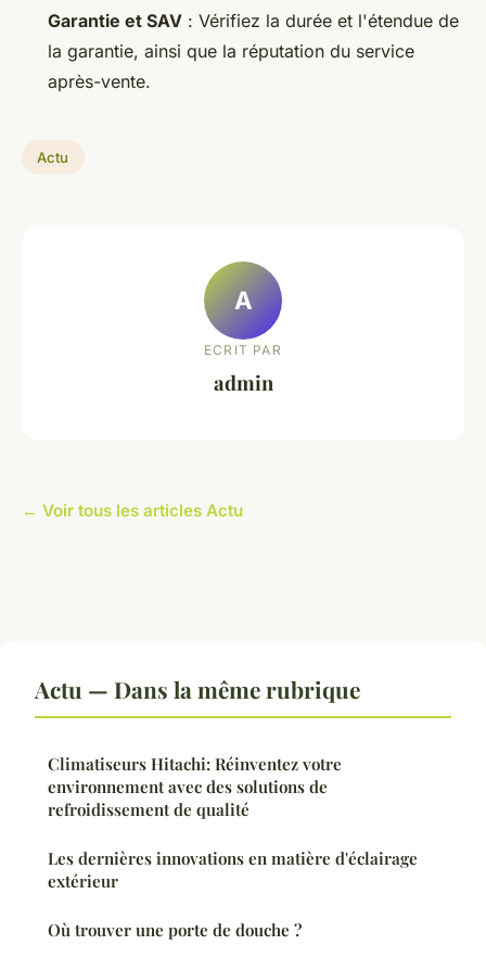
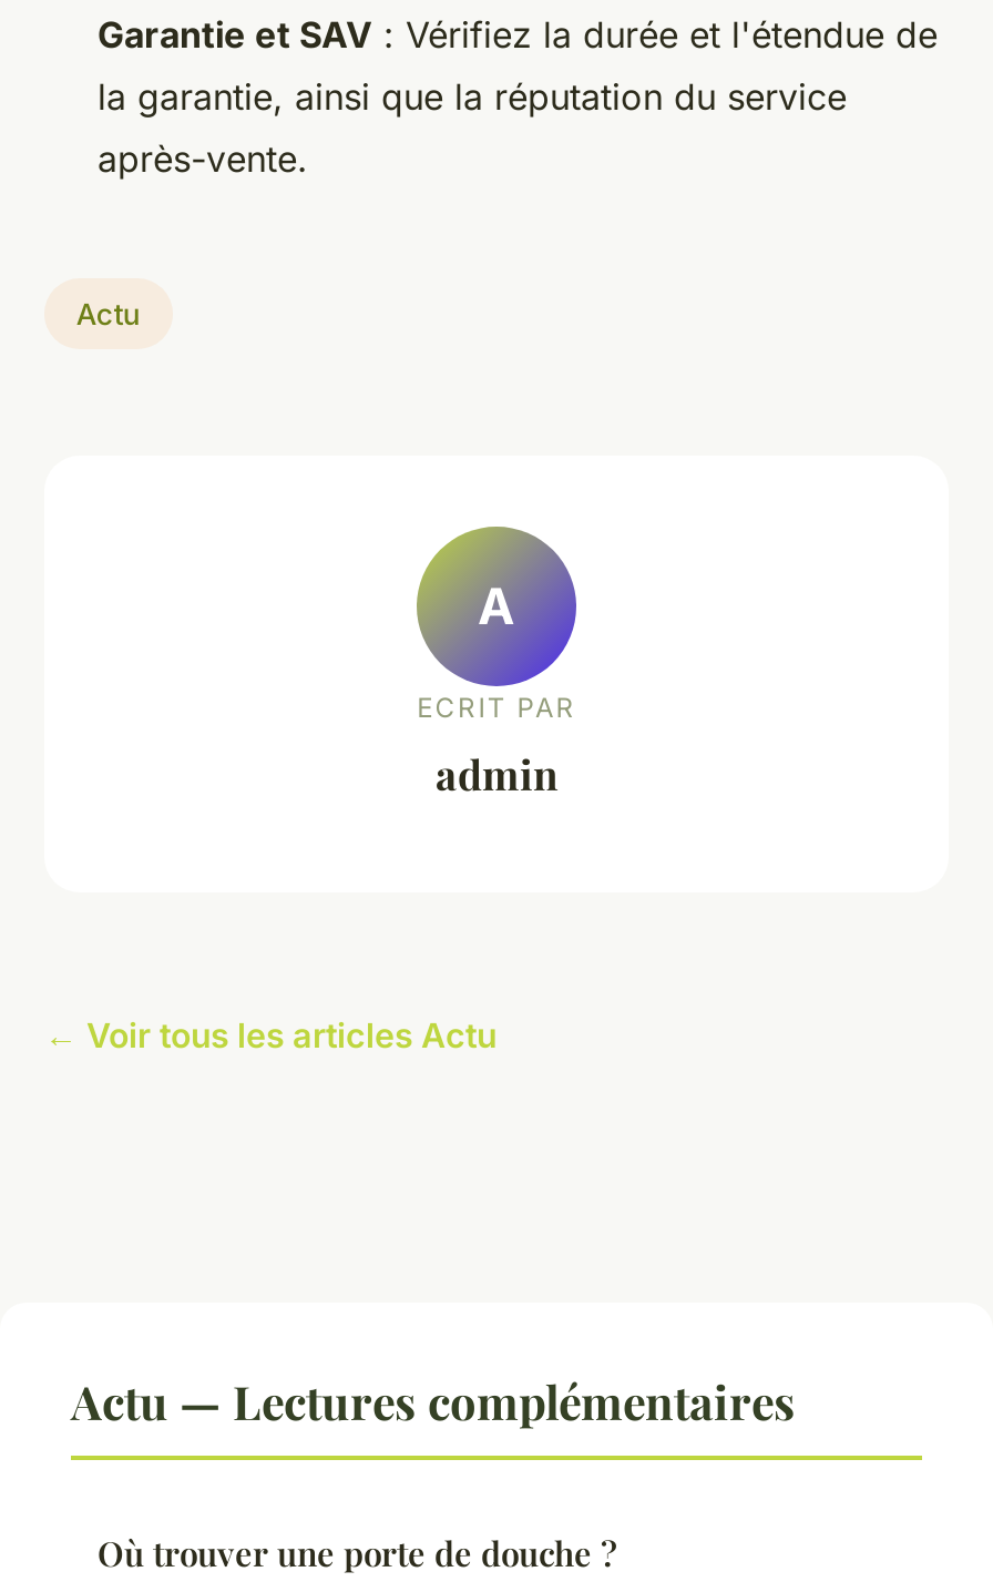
[35,674,418,892] Actu — Dans la même rubrique | Climatiseurs Hitachi: Réinventez votre | environnement avec des solutions de | refroidissement de qualité | Les dernières innovations en matière d'éclairage | extérieur -> [71,1369,796,1431] Actu — Lectures complémentaires

